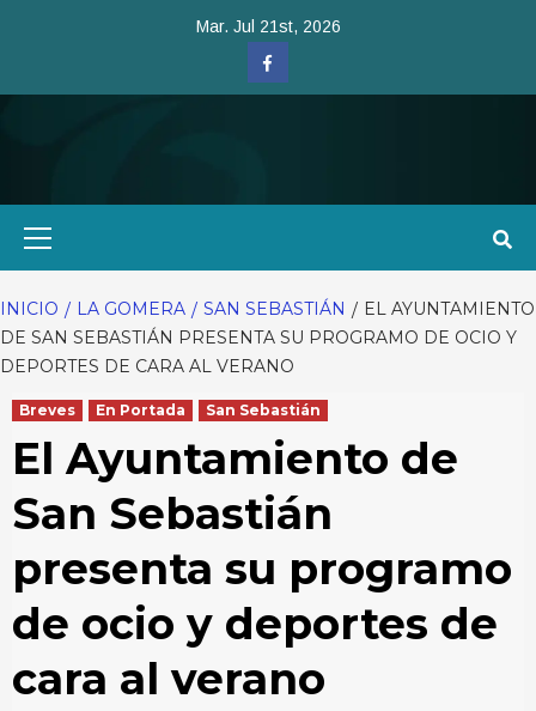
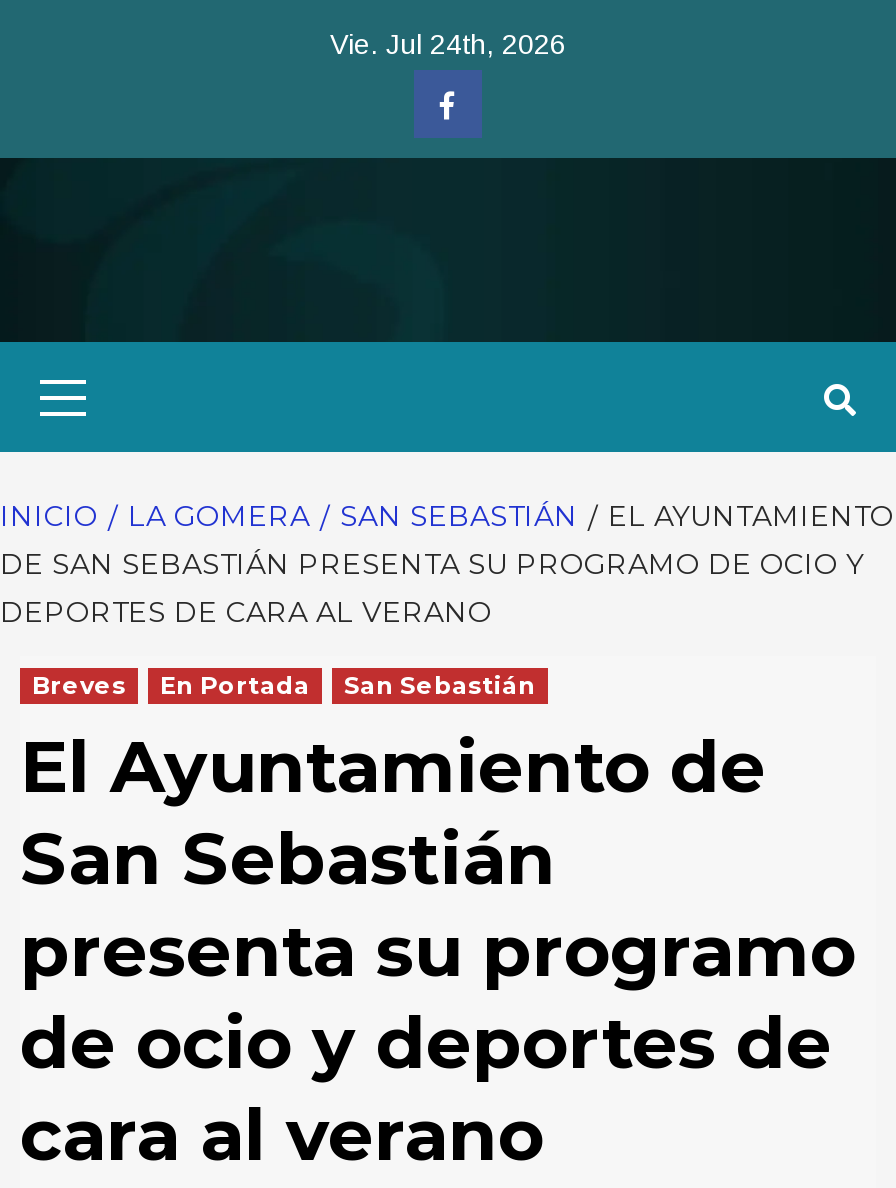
[196,17,340,36] Mar. Jul 21st, 2026 -> [330,28,566,60] Vie. Jul 24th, 2026

